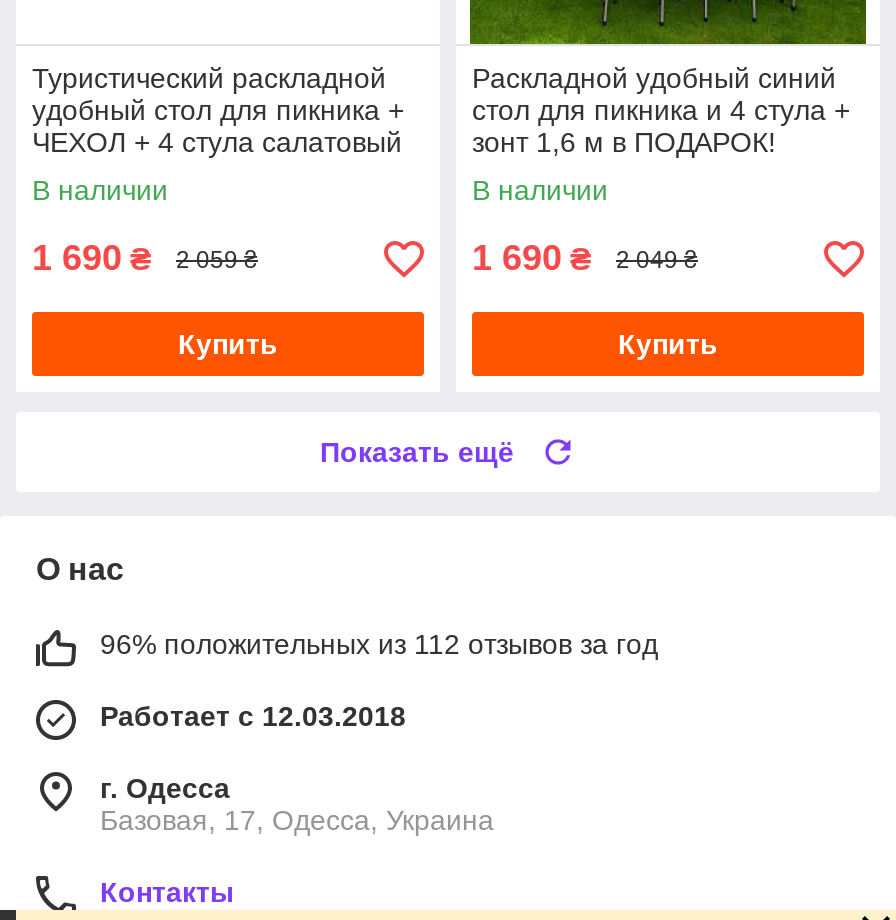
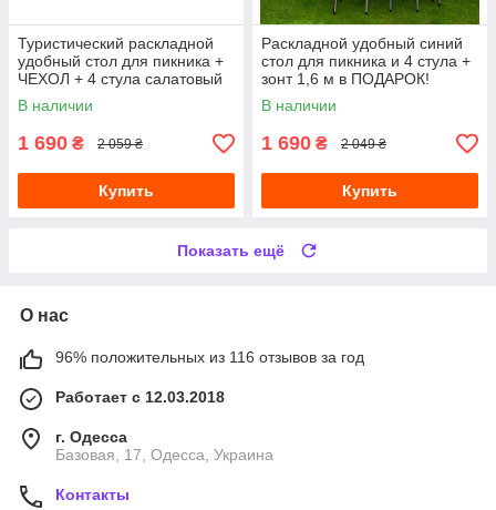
[100,629,658,661] 96% положительных из 112 отзывов за год -> [55,349,364,366] 96% положительных из 116 отзывов за год

